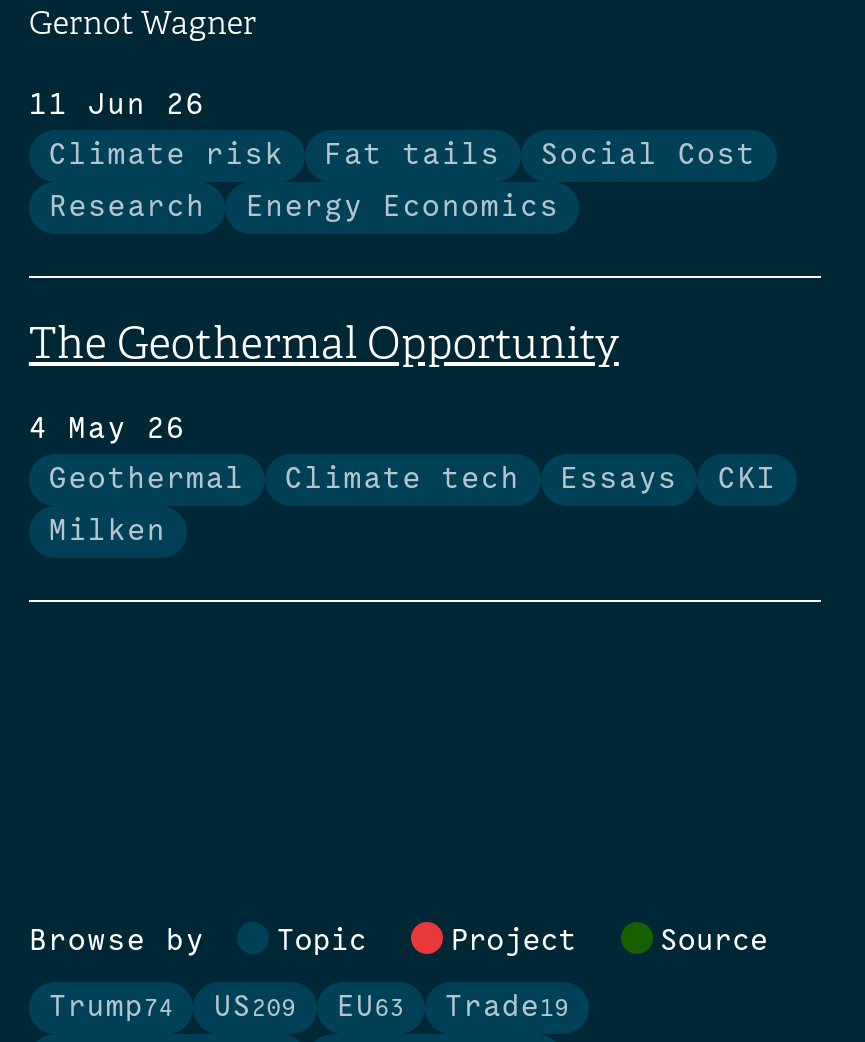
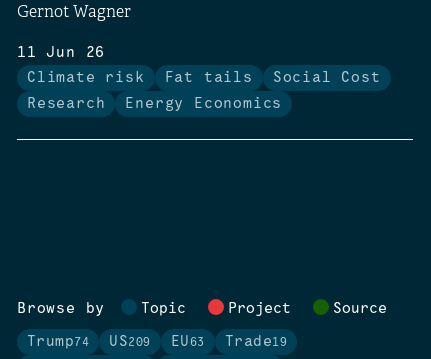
[29,316,776,546] The Geothermal Opportunity | 4 May 26 | Geothermal | Climate tech | Essays | CKI | Milken -> none

